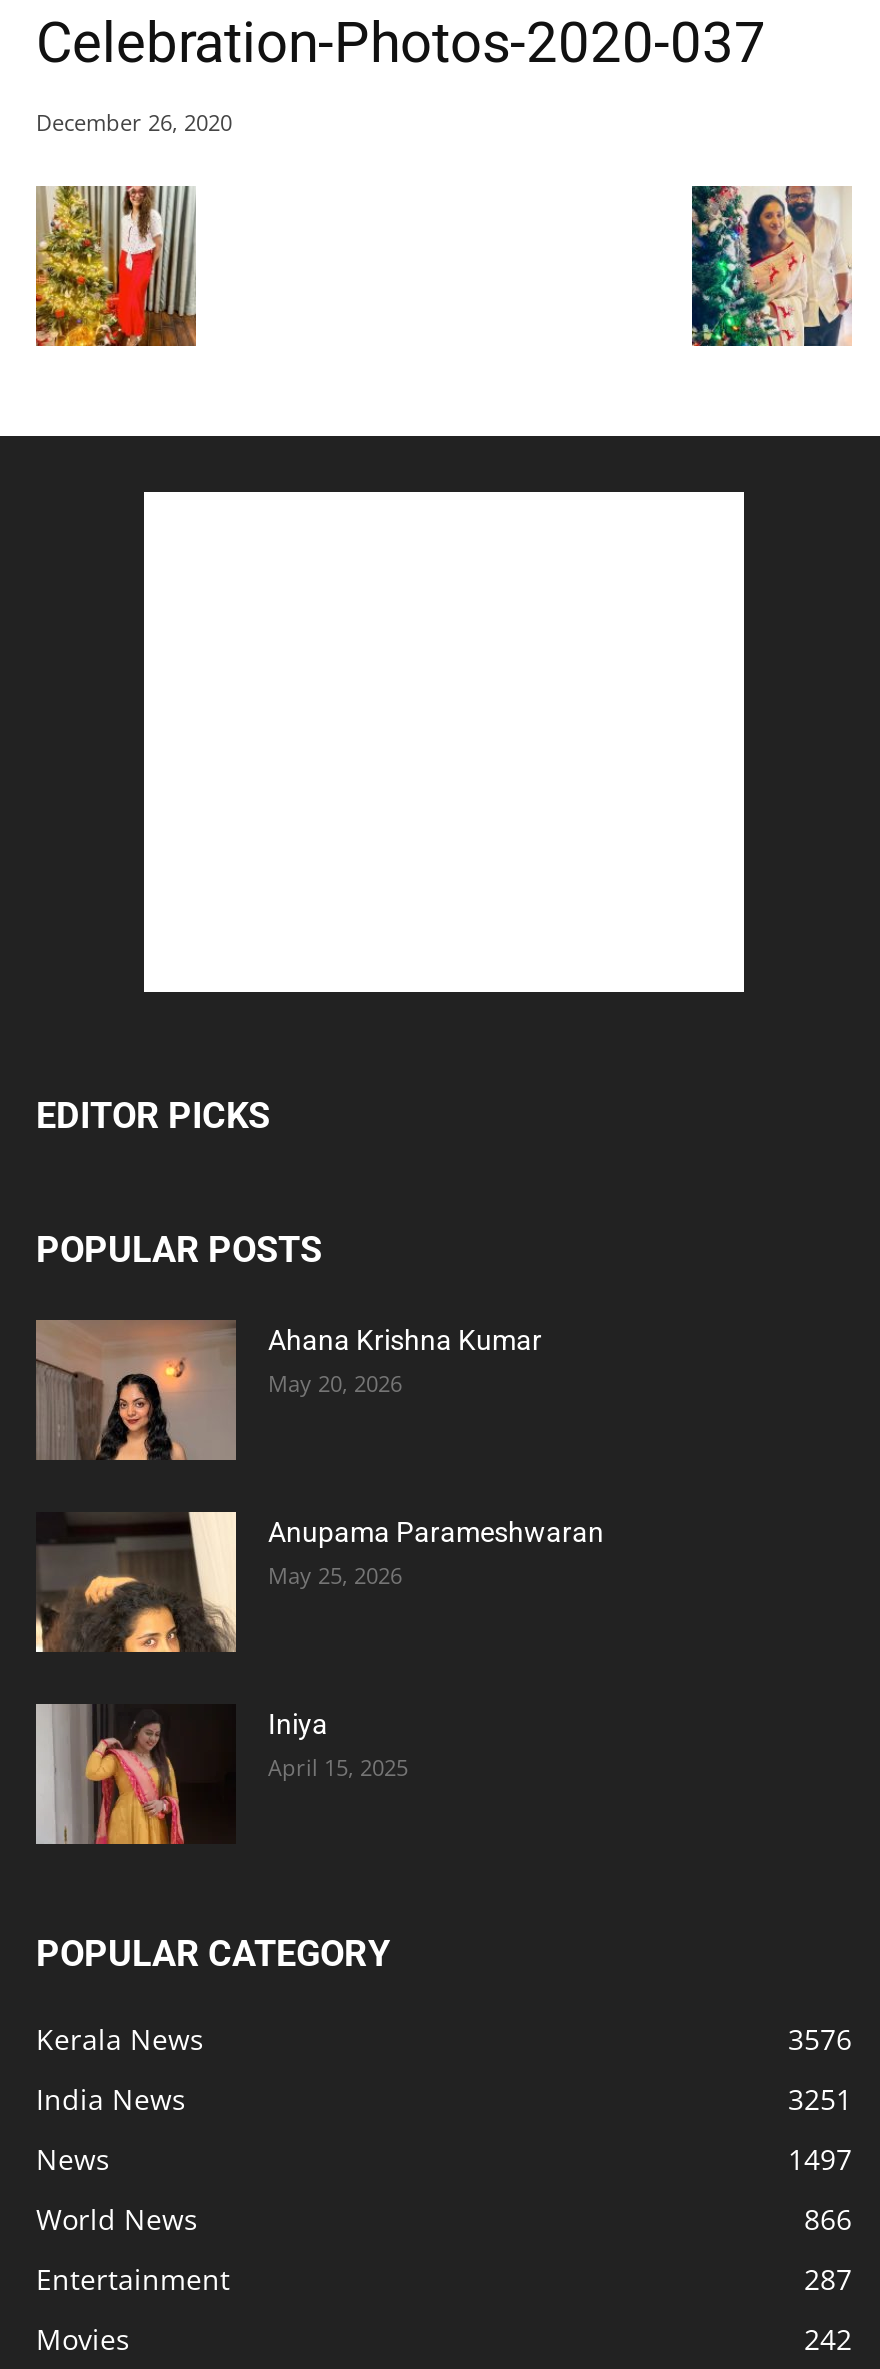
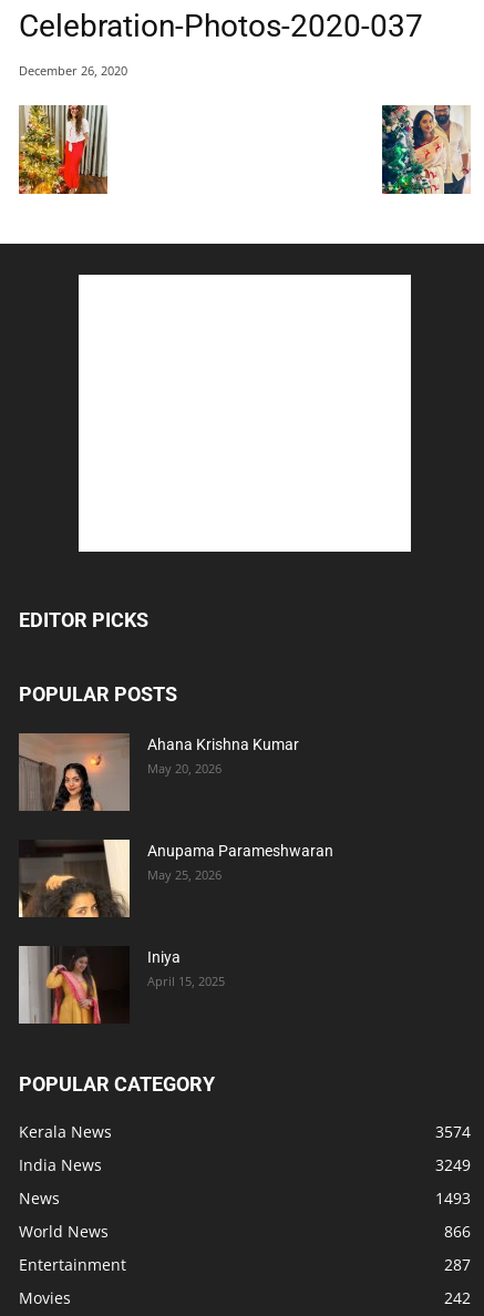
[788,2019,852,2057] 3576 -> [435,1121,471,1142] 3574
[788,2079,852,2117] 3251 -> [435,1154,471,1175] 3249
[788,2139,852,2177] 1497 -> [435,1187,471,1208] 1493

